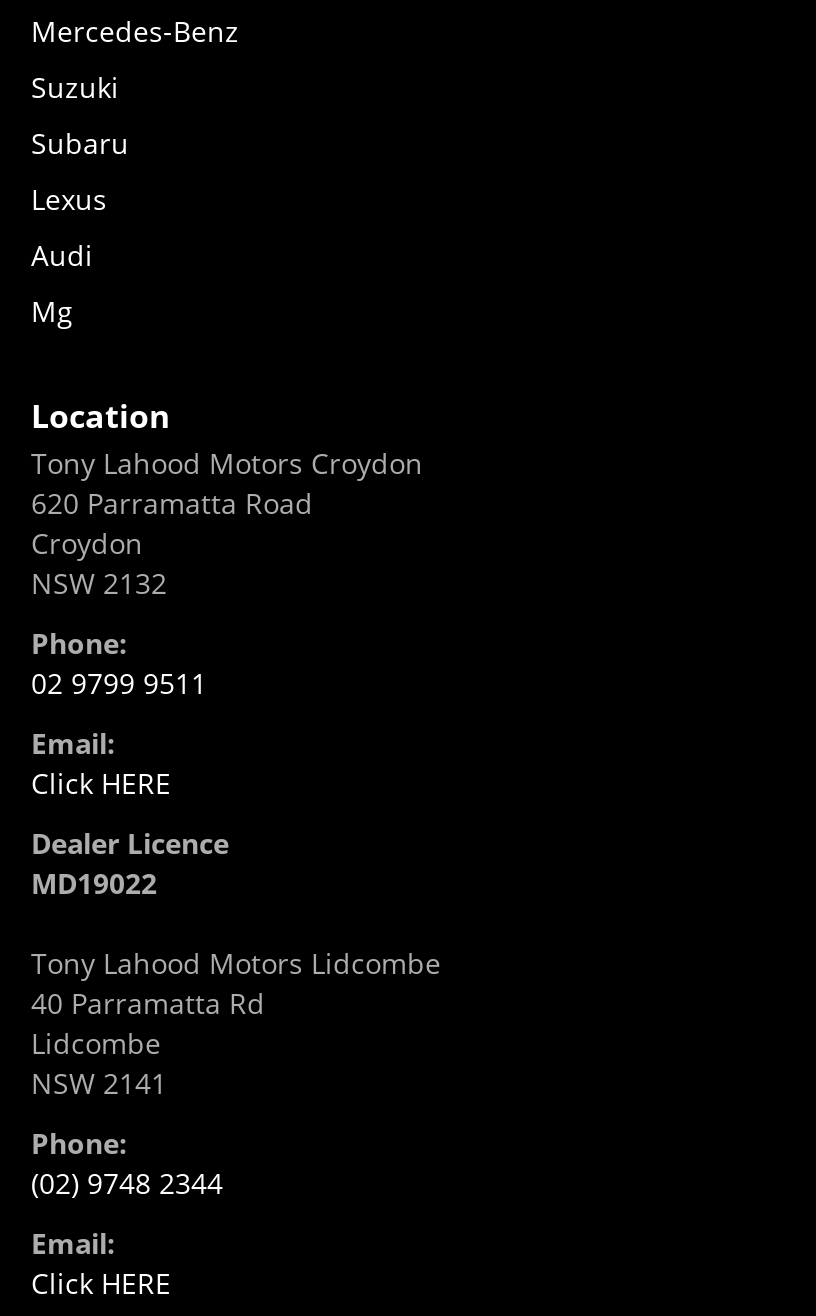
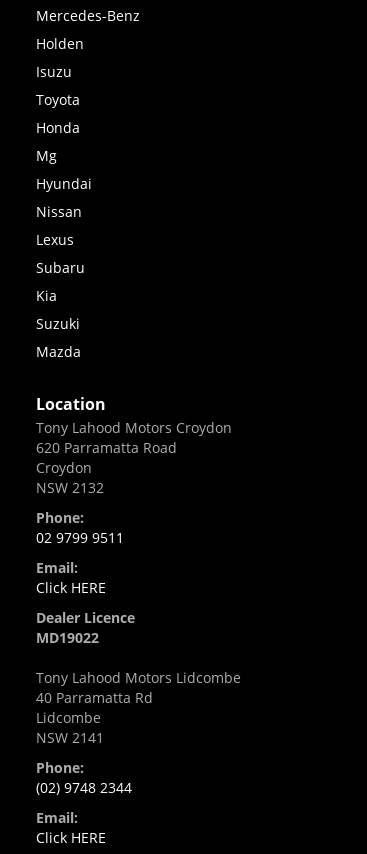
[31,68,119,106] Suzuki -> [36,34,84,53] Holden
[31,124,129,162] Subaru -> [36,62,72,81] Isuzu
[31,180,107,218] Lexus -> [36,90,80,109] Toyota
[31,236,93,274] Audi -> [36,118,80,137] Honda
none -> [36,174,92,361] Hyundai | Nissan | Lexus | Subaru | Kia | Suzuki | Mazda

